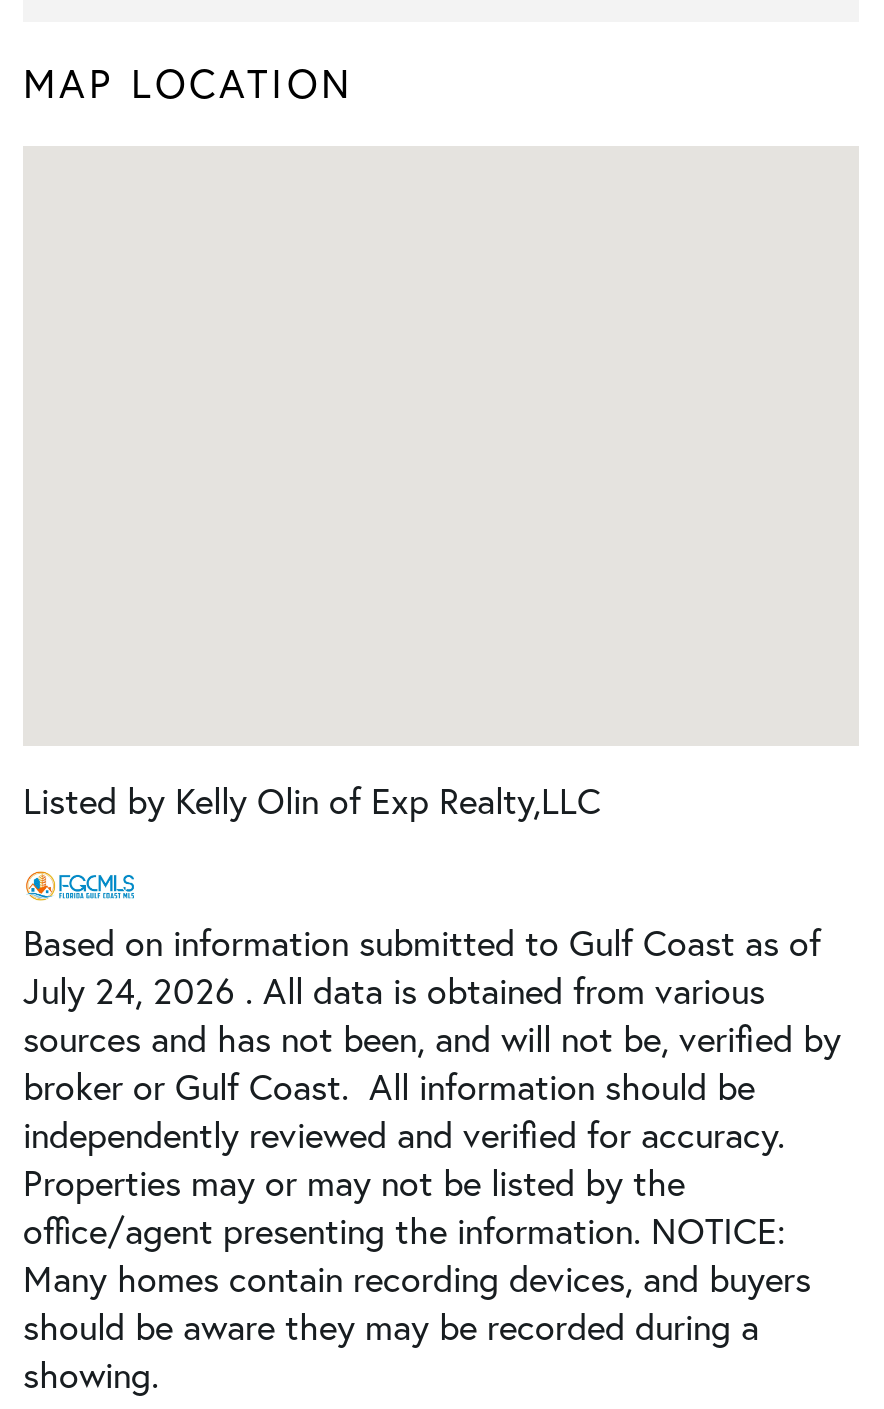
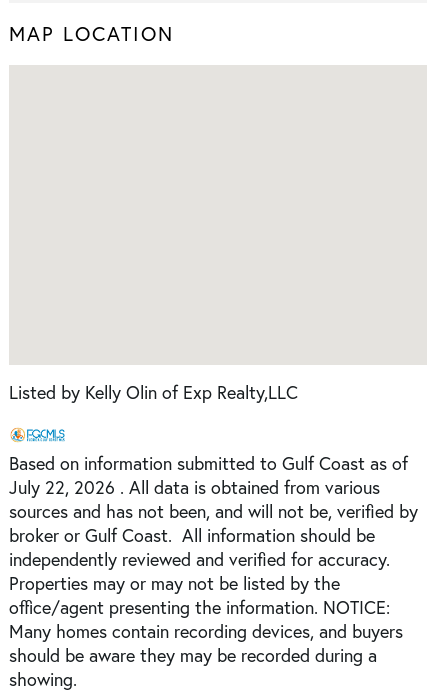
[23,965,765,1013] July 24, 2026 . All data is obtained from various -> [9,475,380,499] July 22, 2026 . All data is obtained from various

